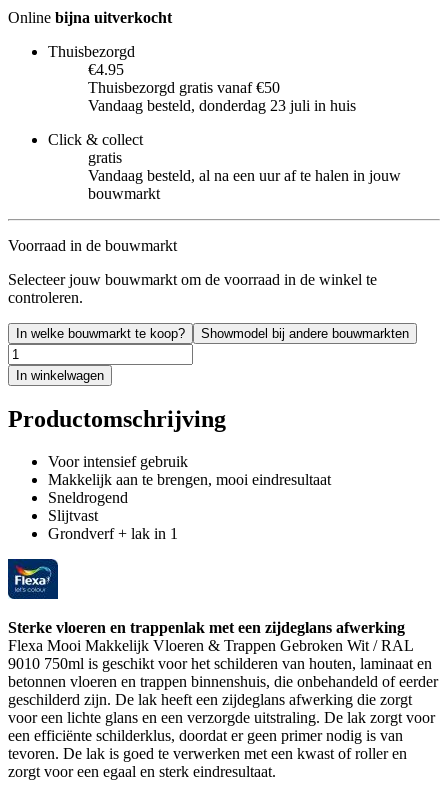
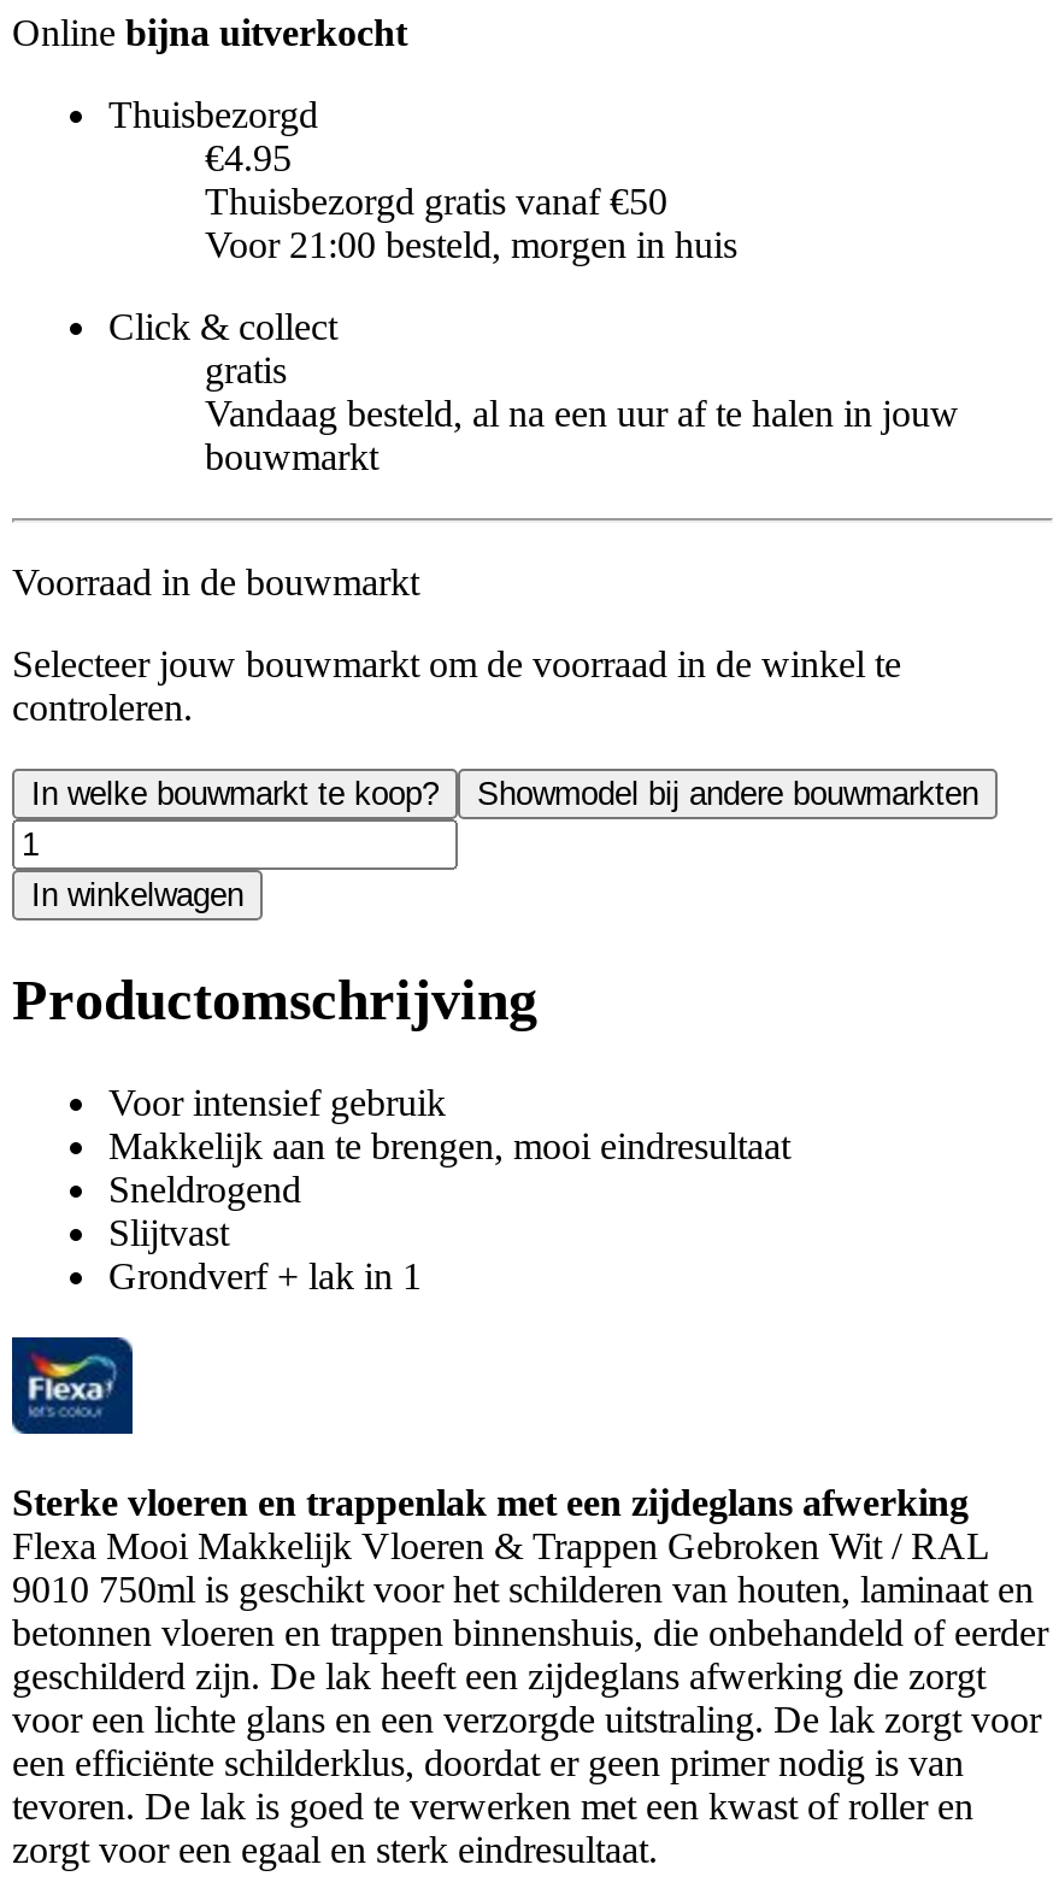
[88,97,356,114] Vandaag besteld, donderdag 23 juli in huis -> [205,225,737,266] Voor 21:00 besteld, morgen in huis

